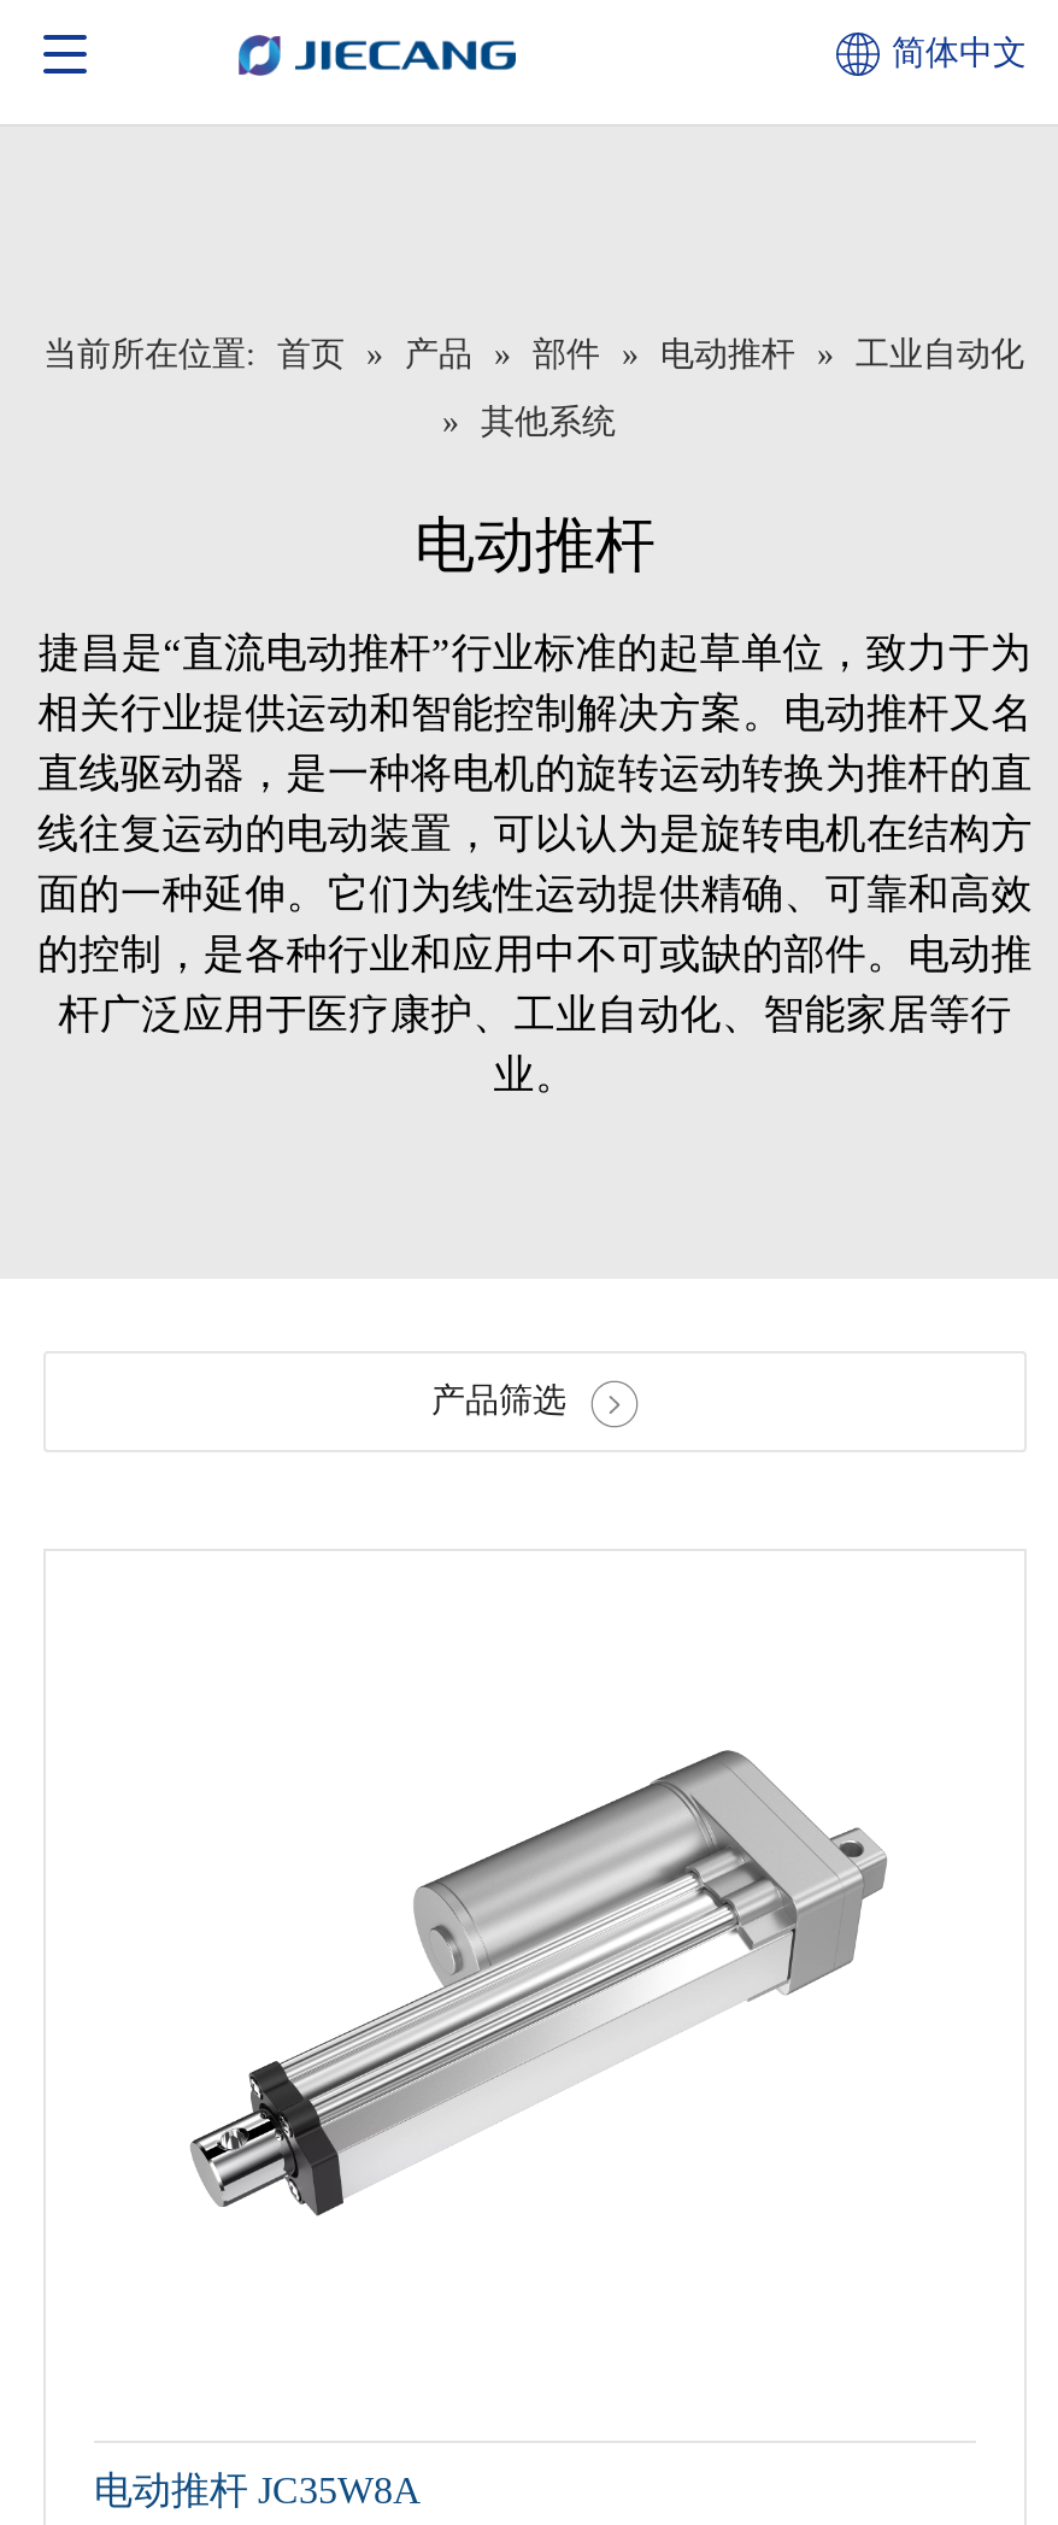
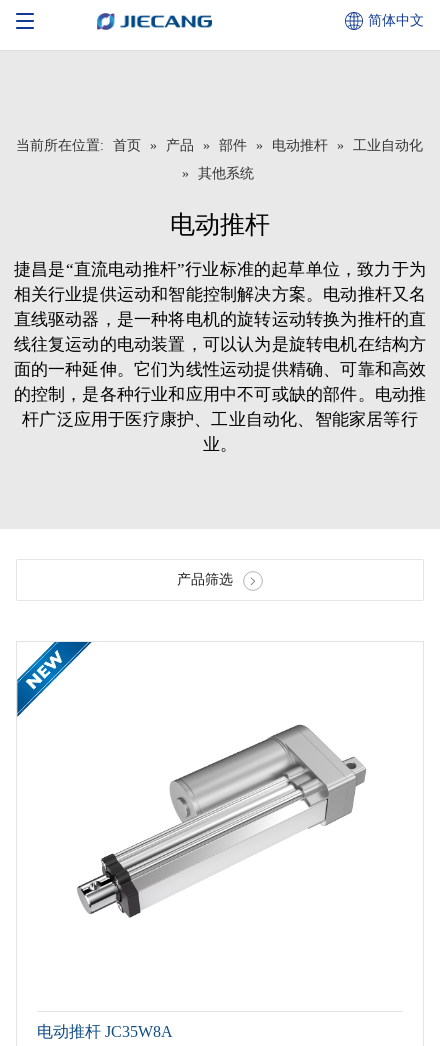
none -> [16,641,92,717] [image]

